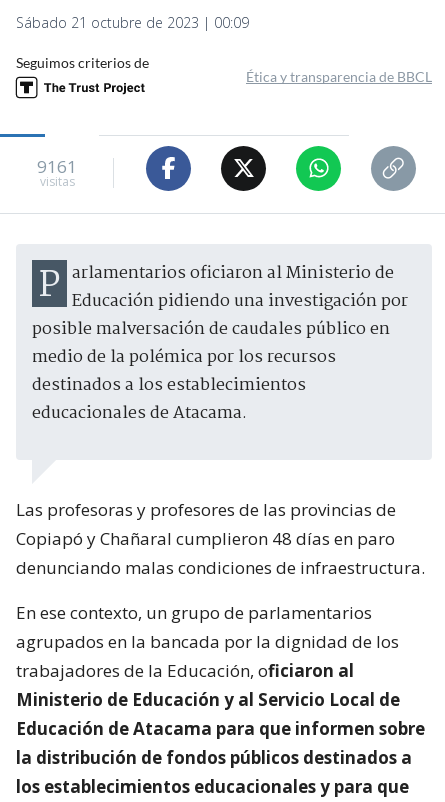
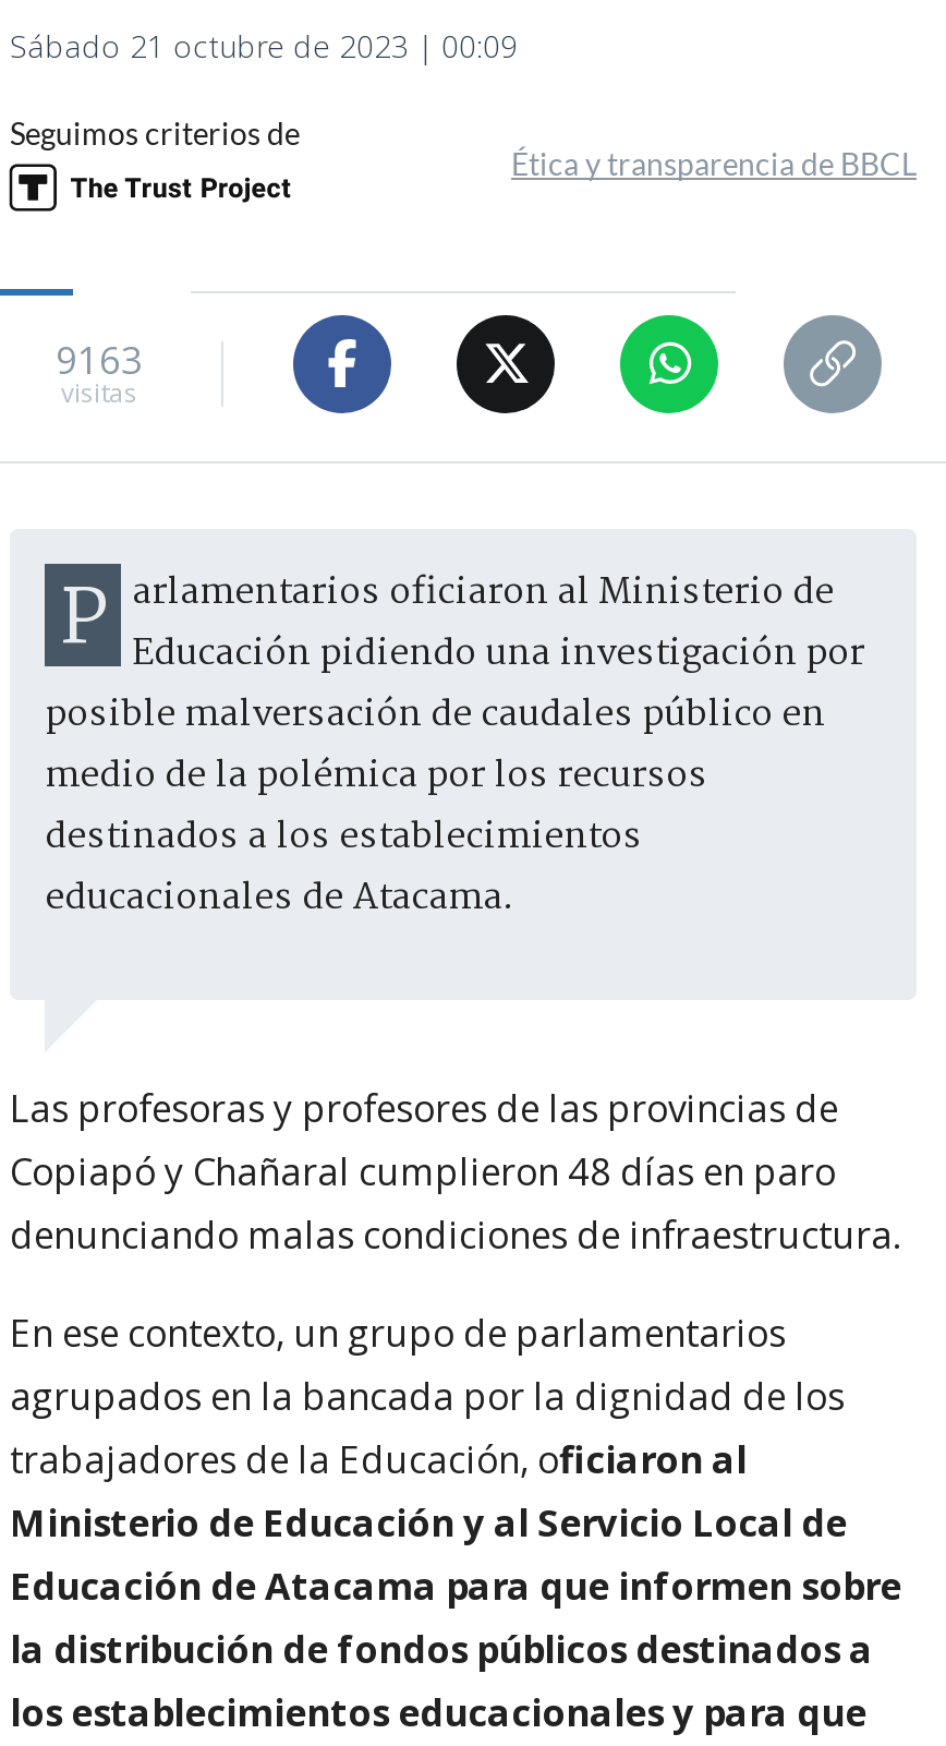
[37,155,77,178] 9161 -> [56,335,143,386] 9163

